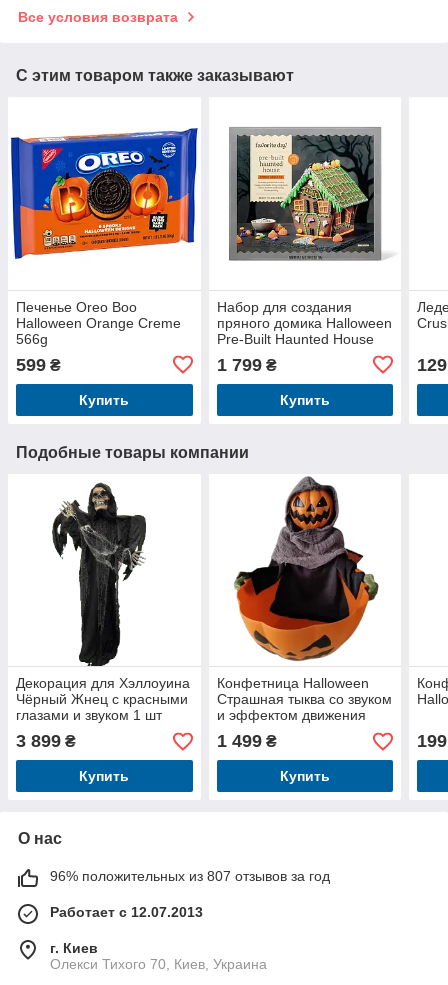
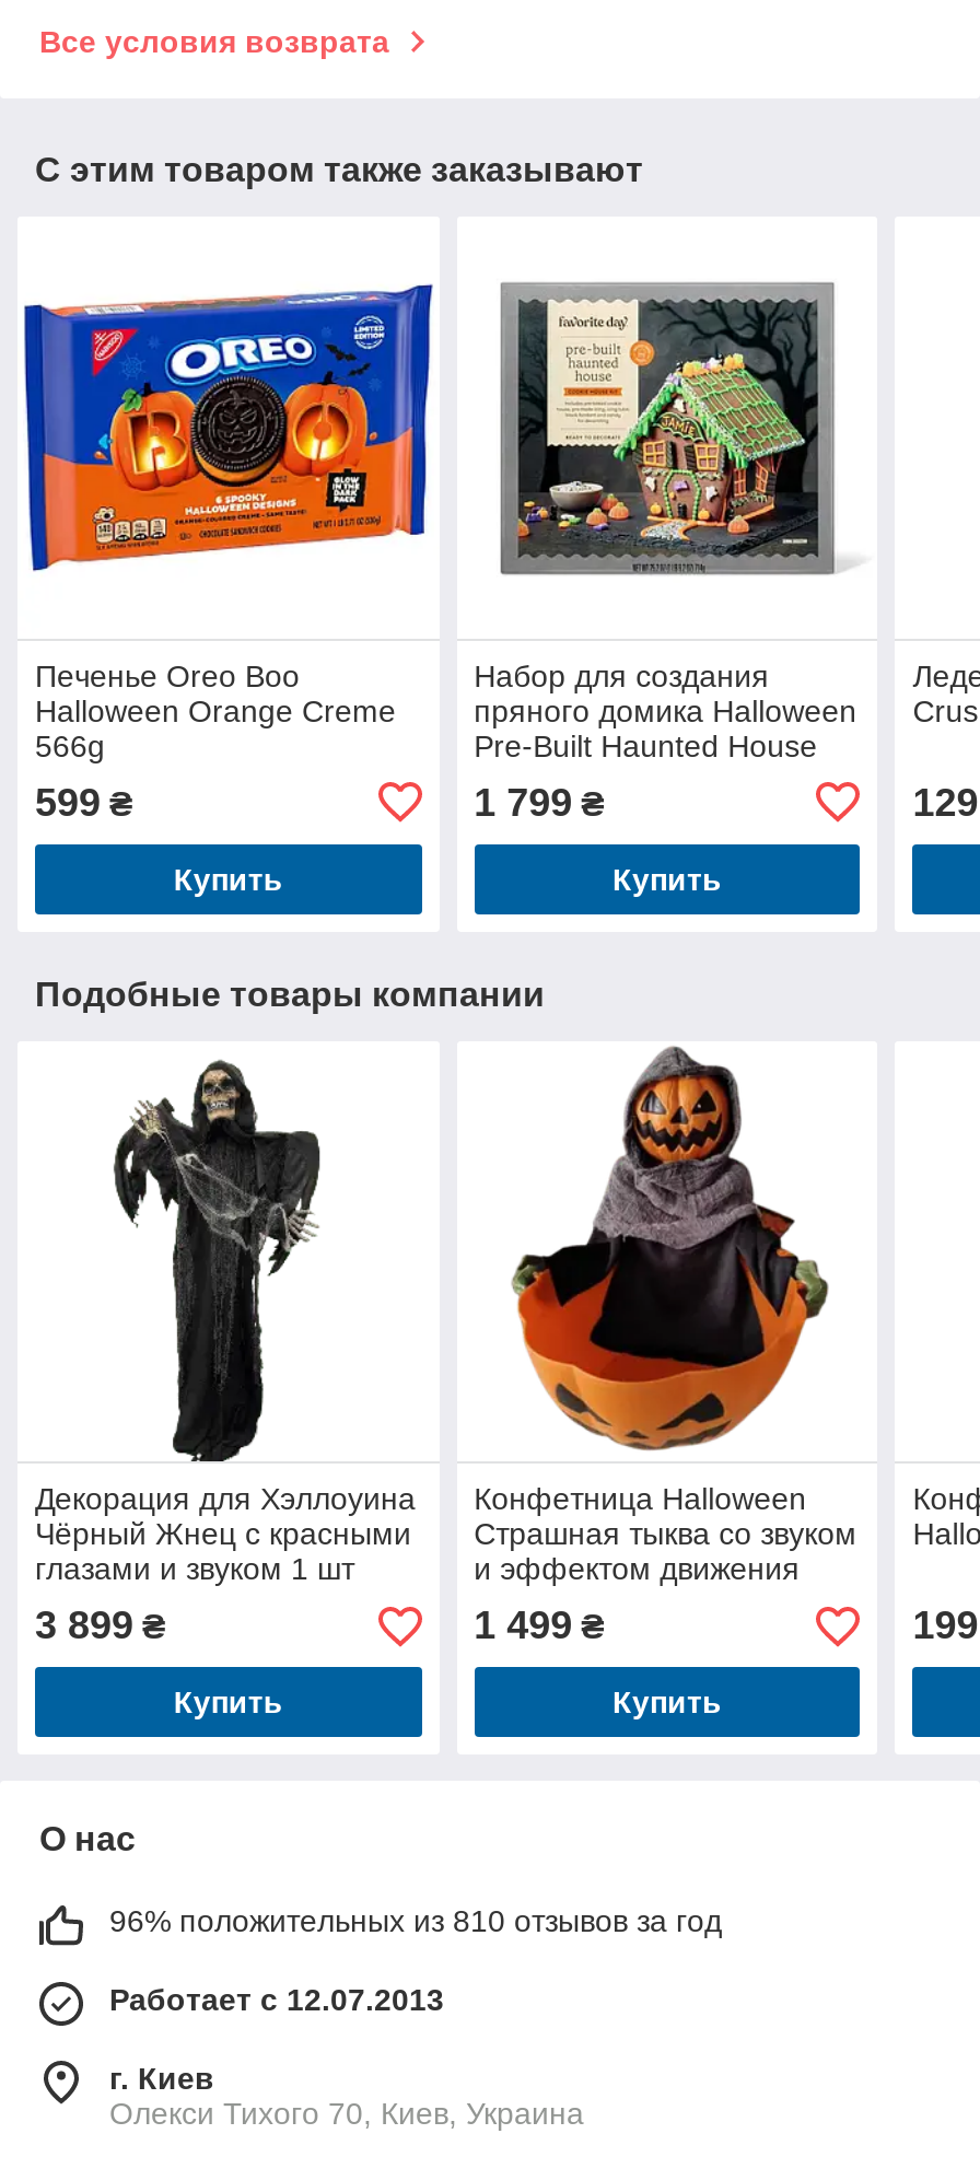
[50,868,330,884] 96% положительных из 807 отзывов за год -> [109,1904,722,1939] 96% положительных из 810 отзывов за год

